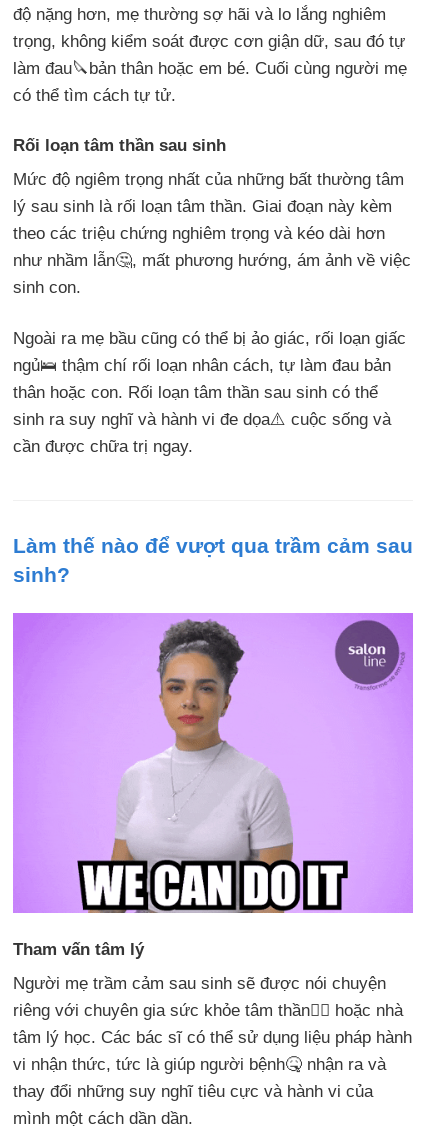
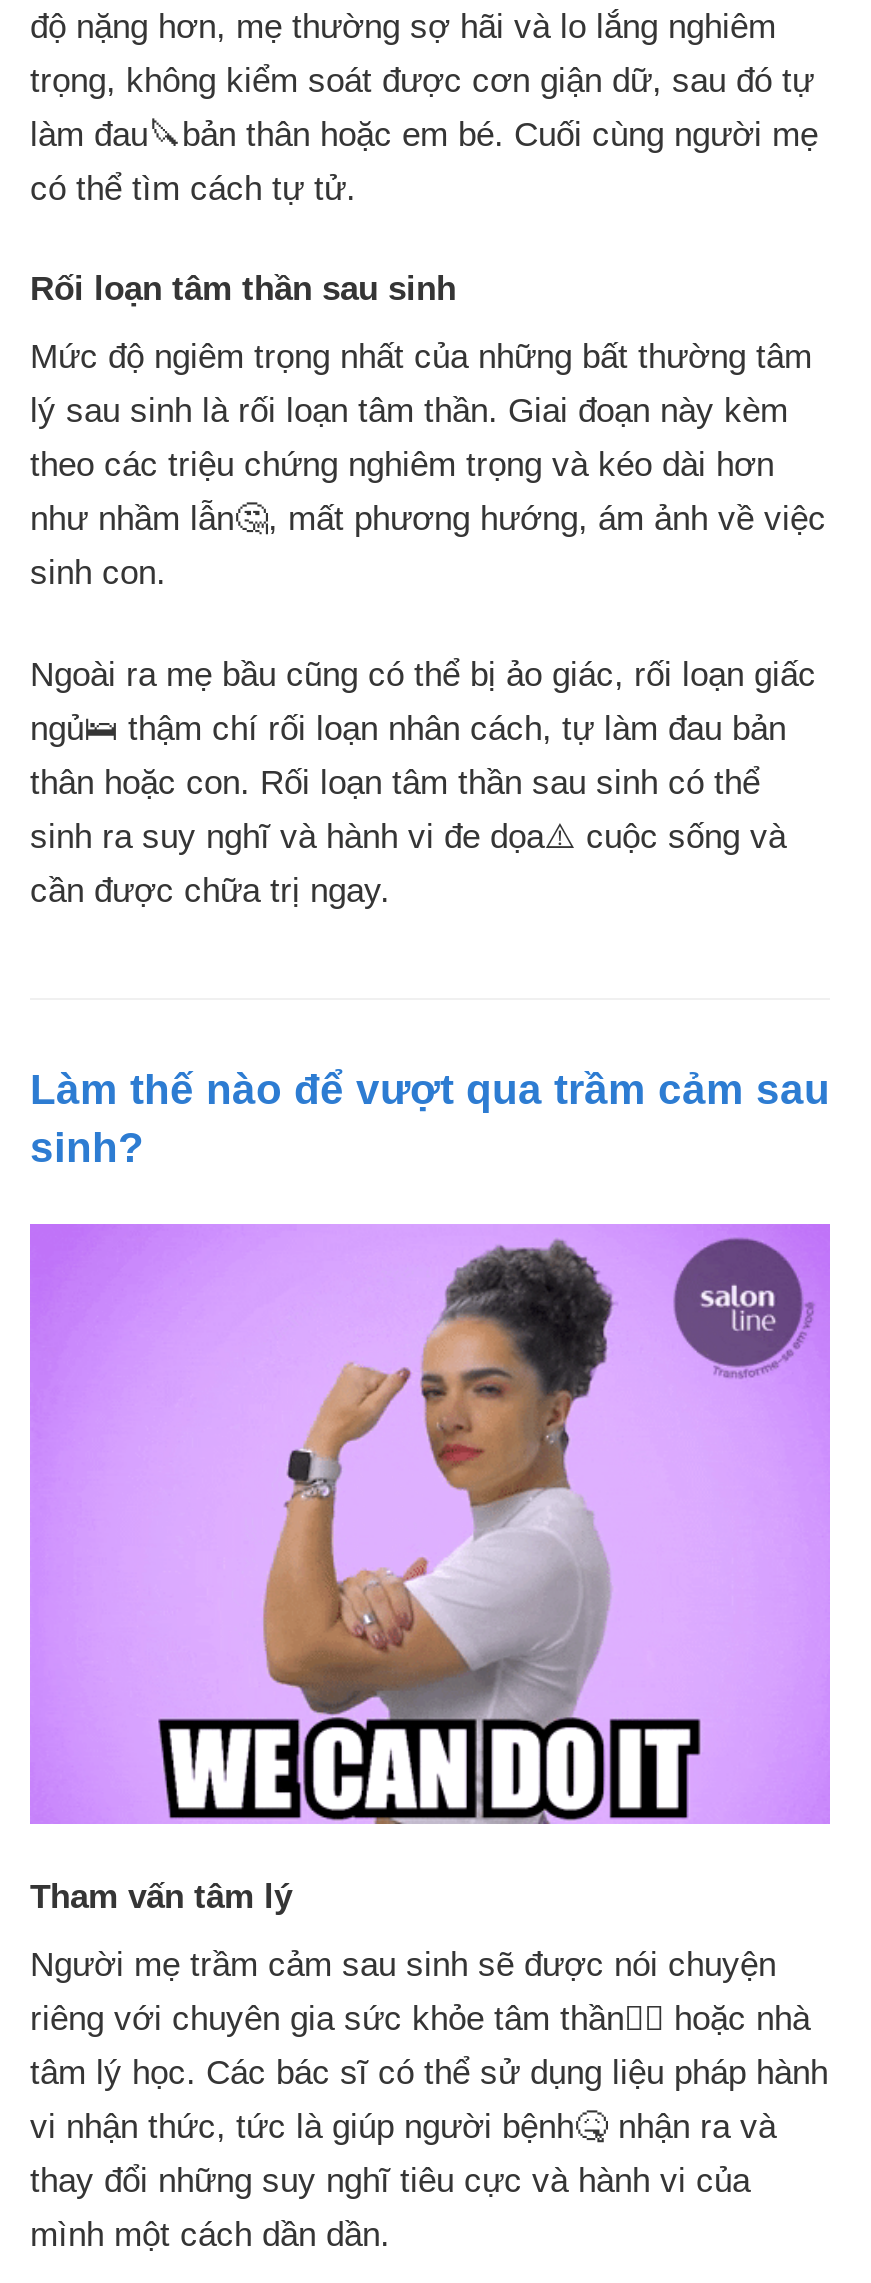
[88,619,304,914] [image] -> [182,1238,614,1824] [image]

